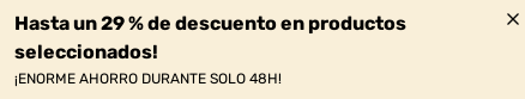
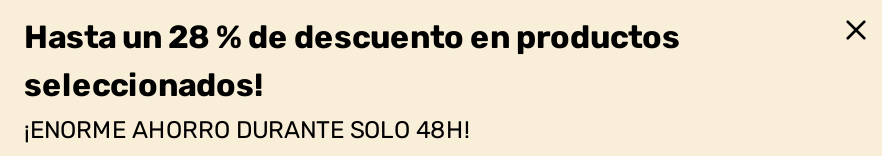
[14,12,406,35] Hasta un 29 % de descuento en productos -> [24,18,680,56] Hasta un 28 % de descuento en productos

